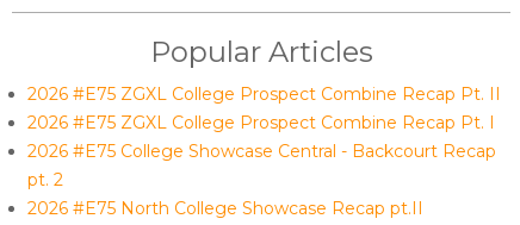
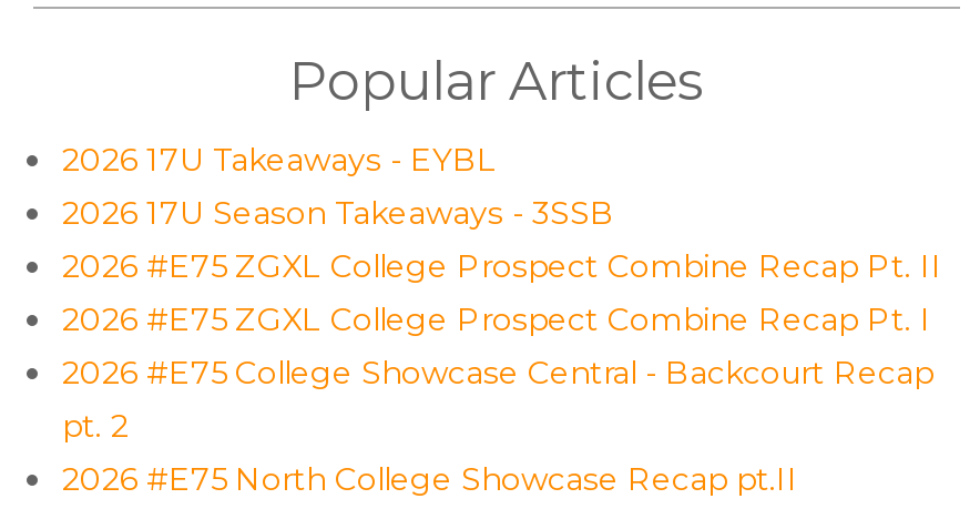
none -> [62,140,614,233] 2026 17U Takeaways - EYBL | 2026 17U Season Takeaways - 3SSB

